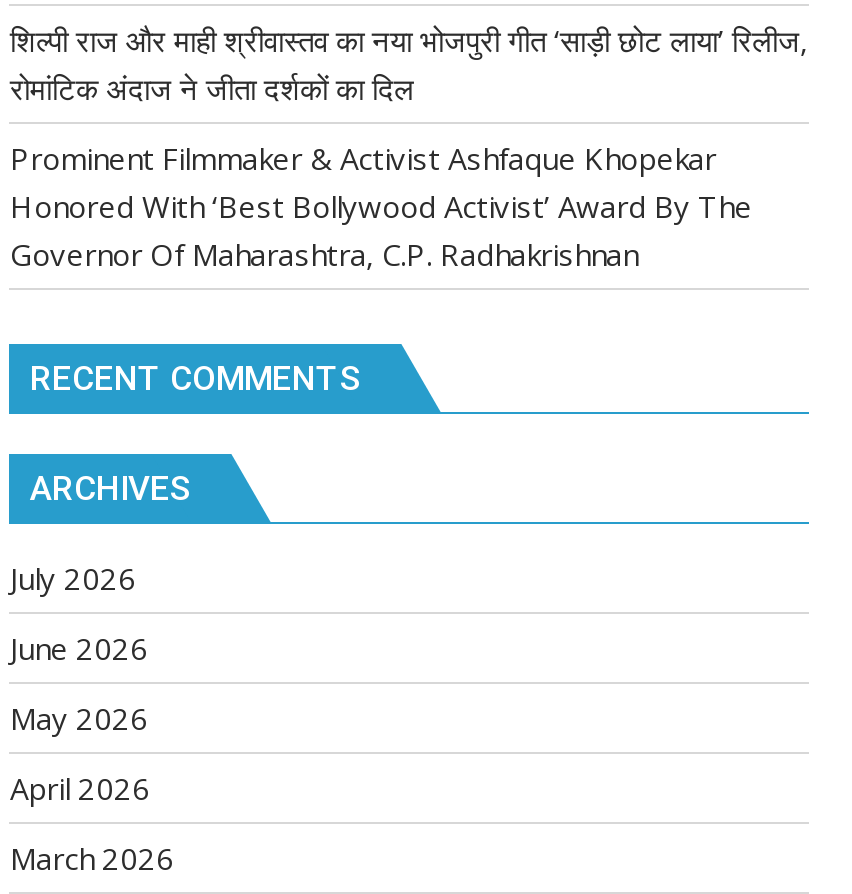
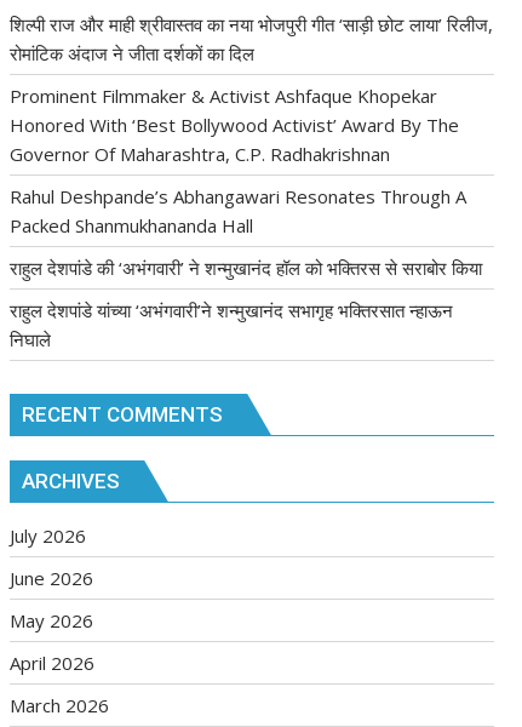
none -> [10,184,483,351] Rahul Deshpande’s Abhangawari Resonates Through A | Packed Shanmukhananda Hall | राहुल देशपांडे की ‘अभंगवारी’ ने शन्मुखानंद हॉल को भक्तिरस से सराबोर किया | राहुल देशपांडे यांच्या ‘अभंगवारी’ने शन्मुखानंद सभागृह भक्तिरसात न्हाऊन | निघाले

